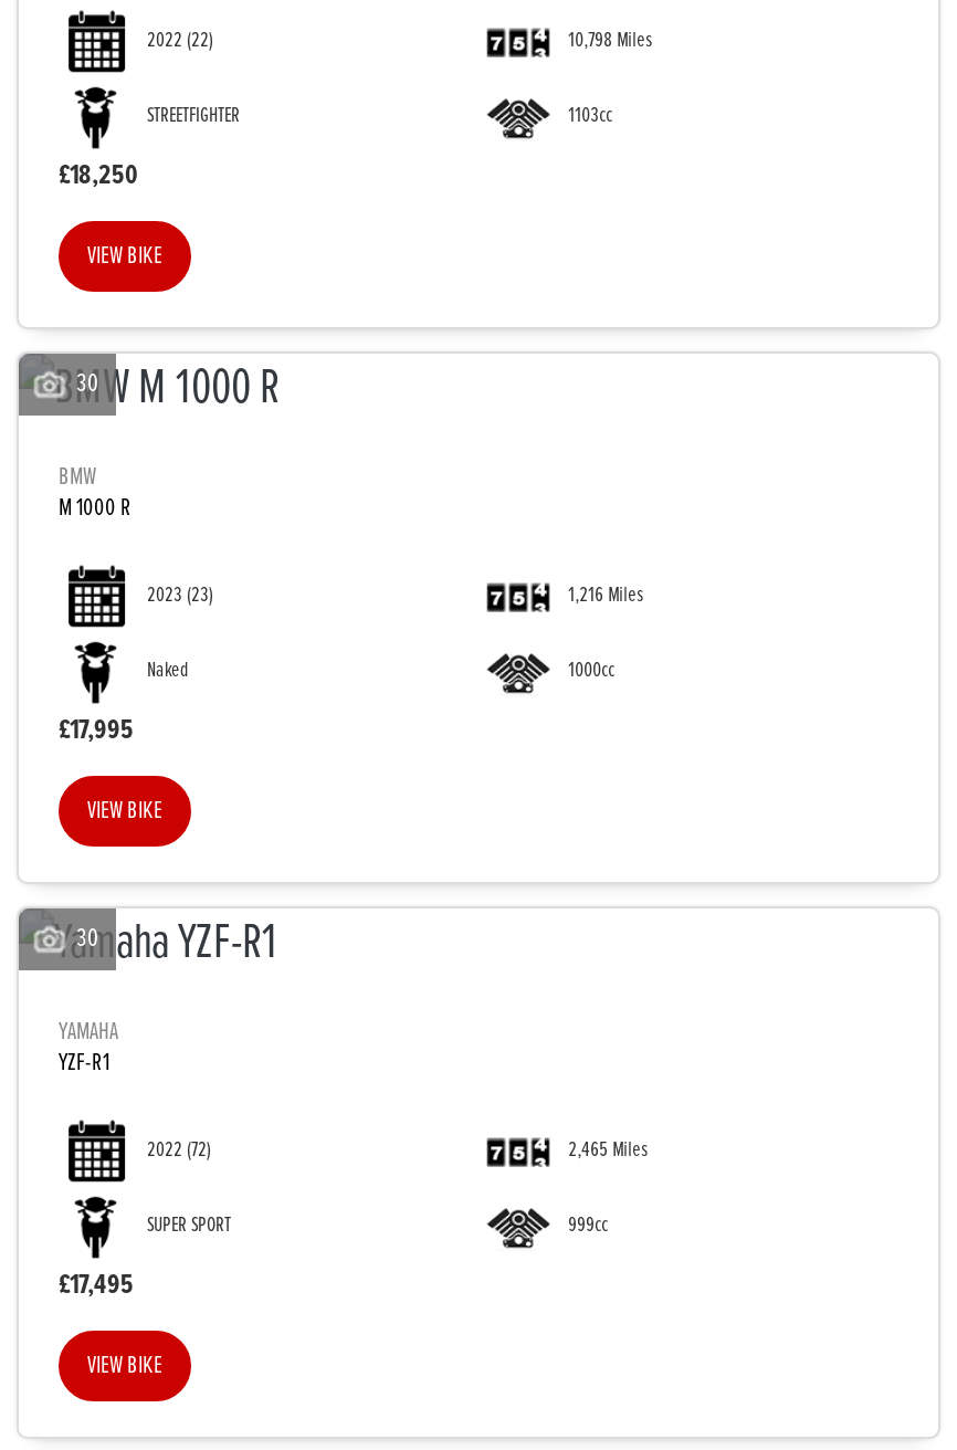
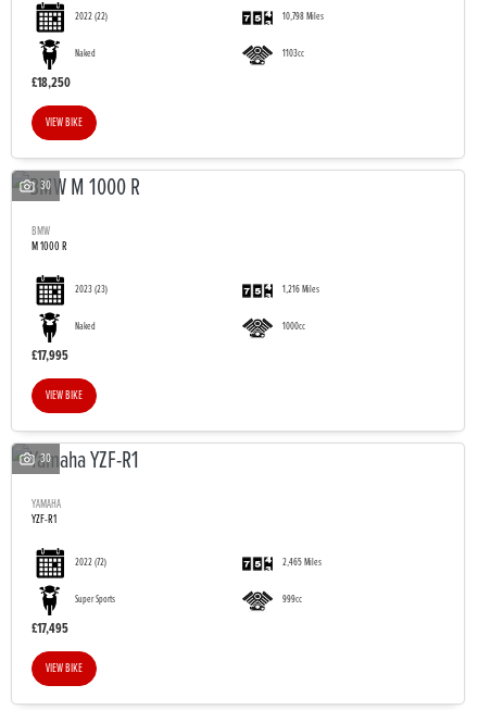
[147,102,240,130] STREETFIGHTER -> [75,47,96,61] Naked
[147,1212,231,1240] SUPER SPORT -> [75,593,115,607] Super Sports

